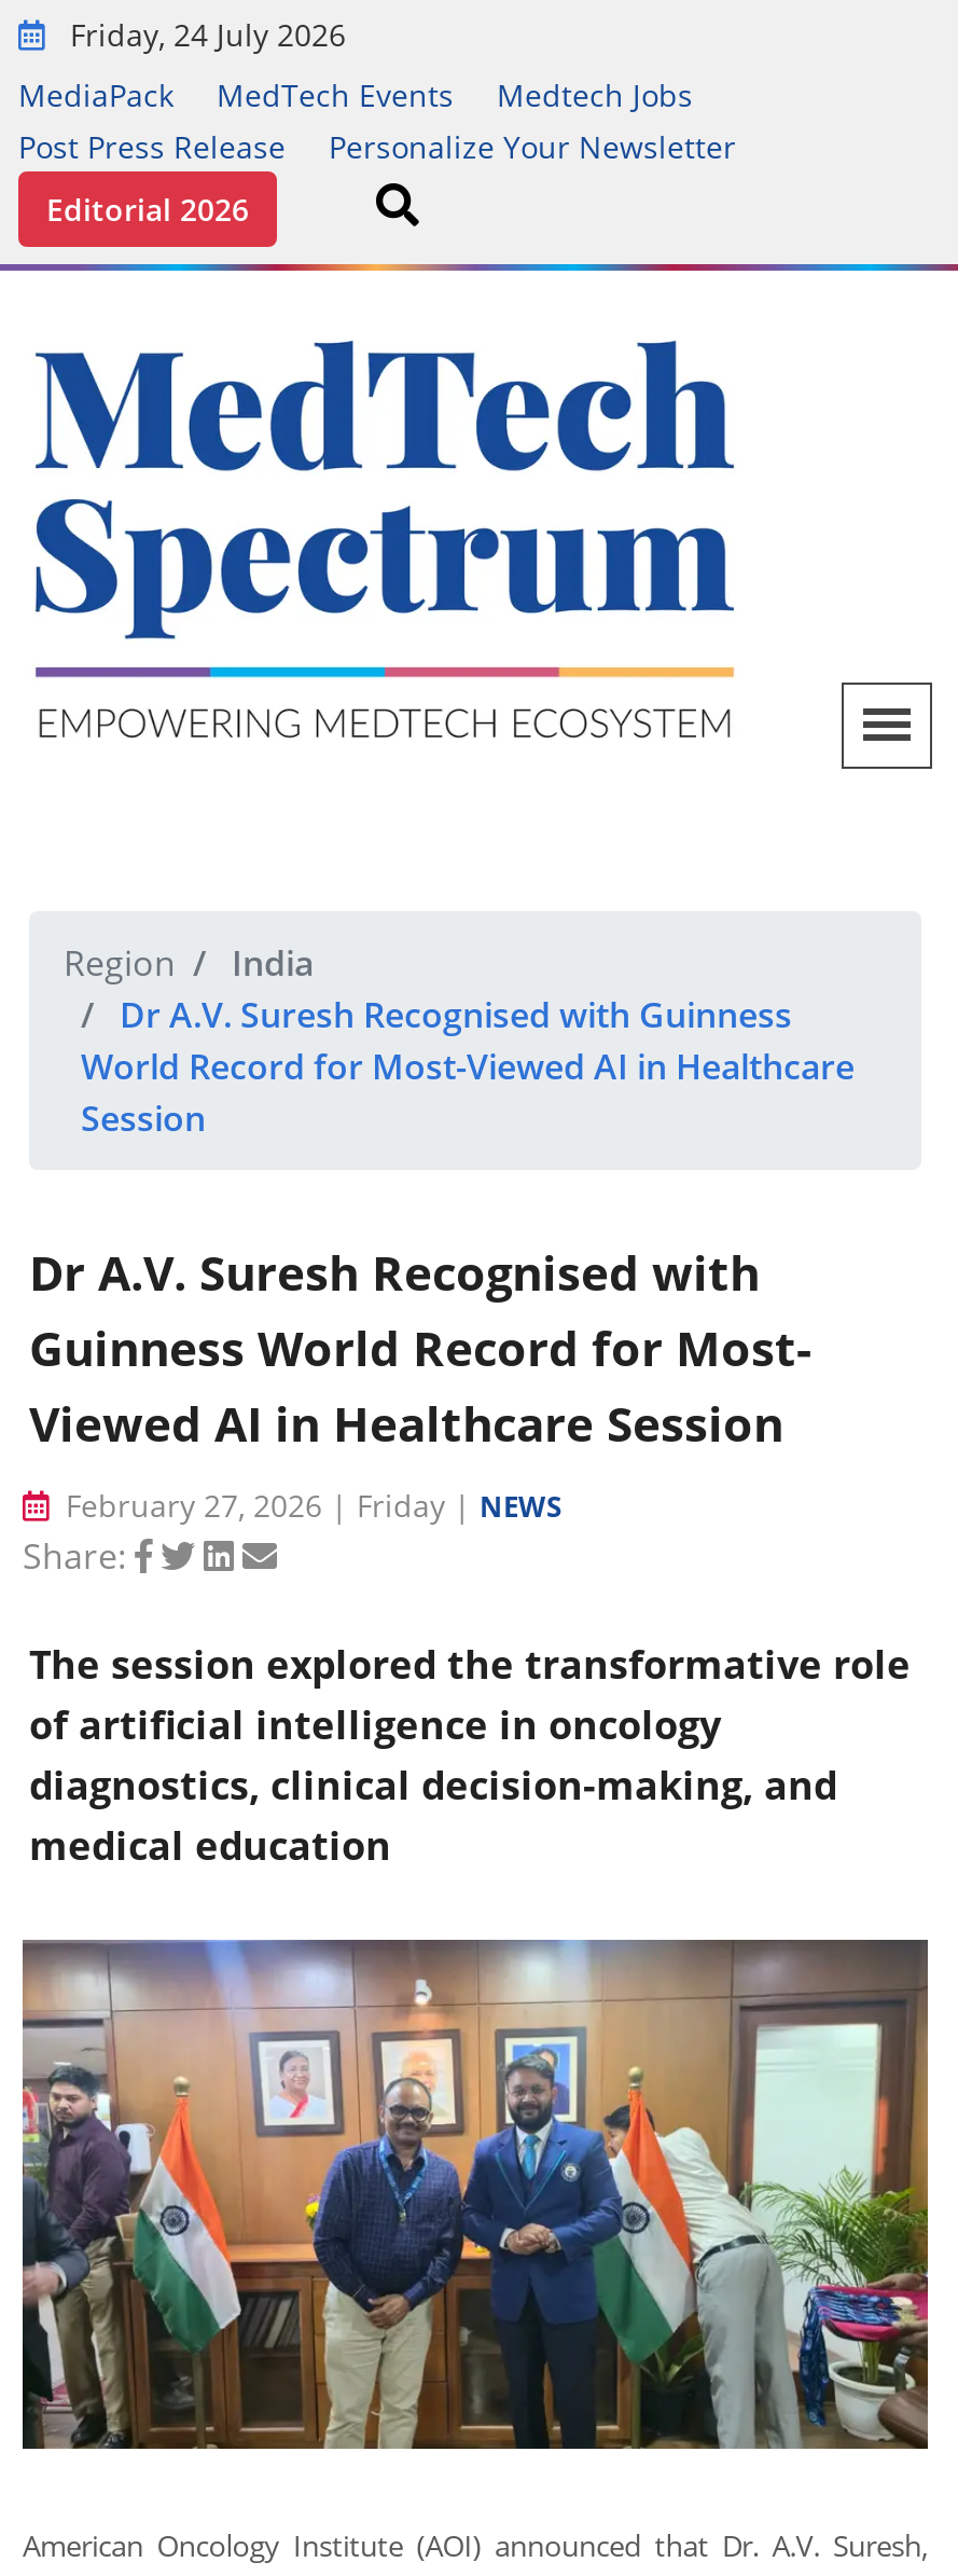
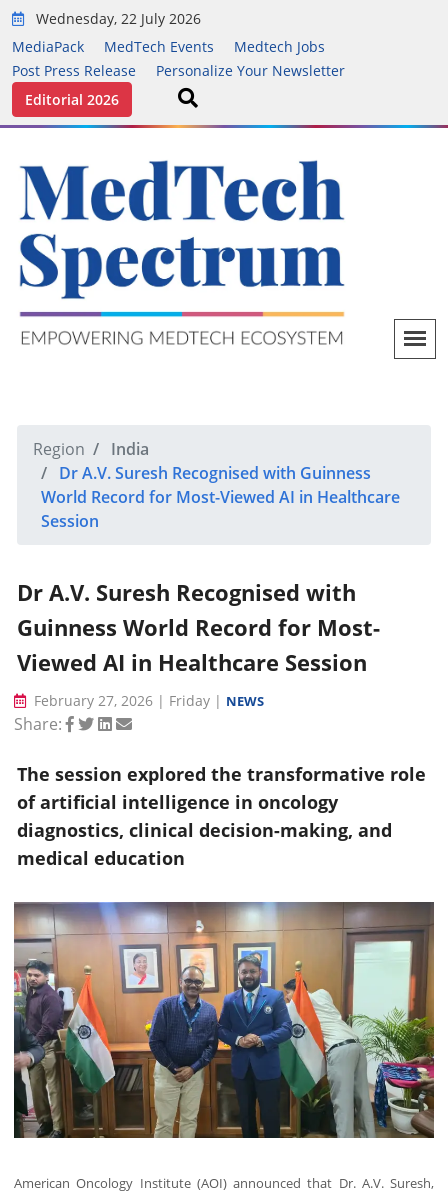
[61,14,346,55] Friday, 24 July 2026 -> [32,9,201,28] Wednesday, 22 July 2026

